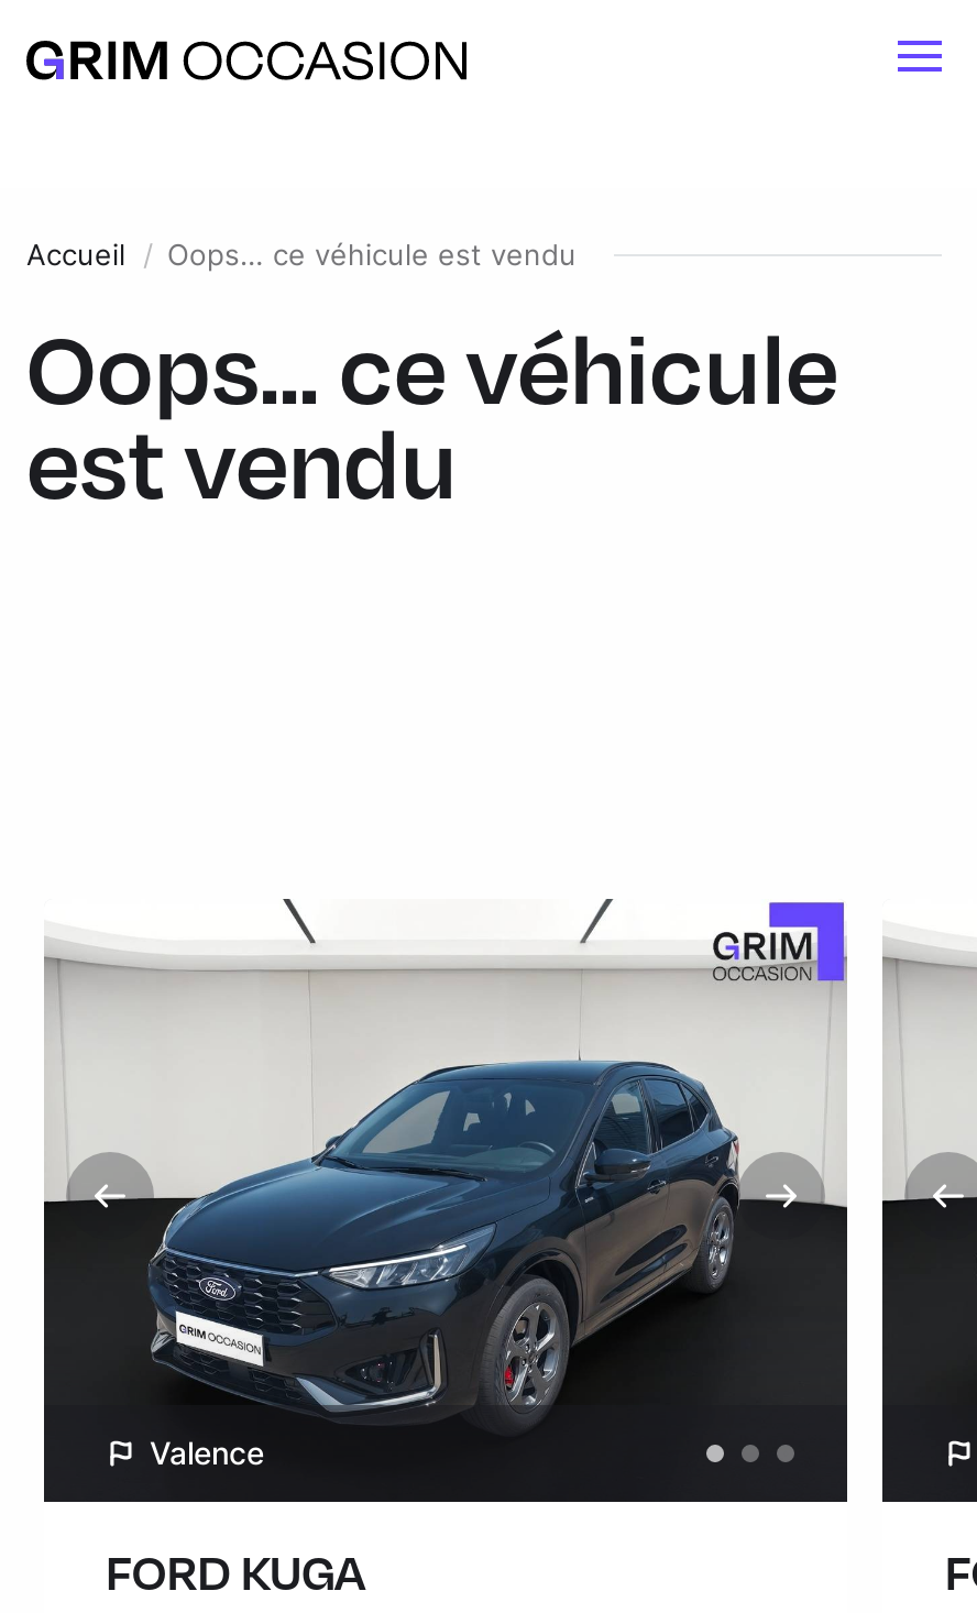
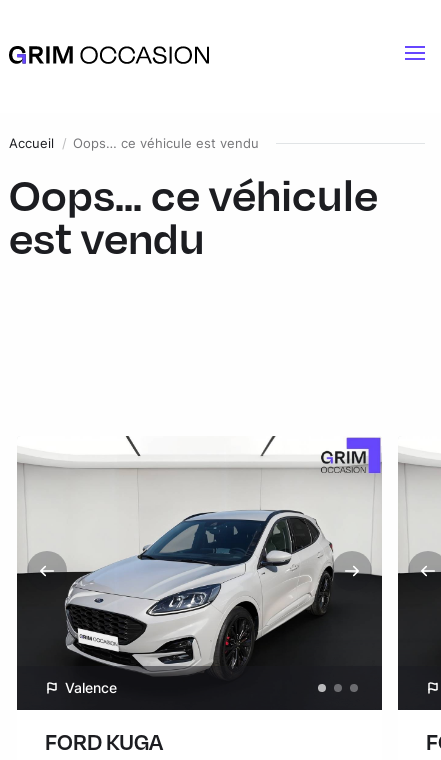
[152,1062,737,1423] [image] -> [65,510,331,675] [image]

